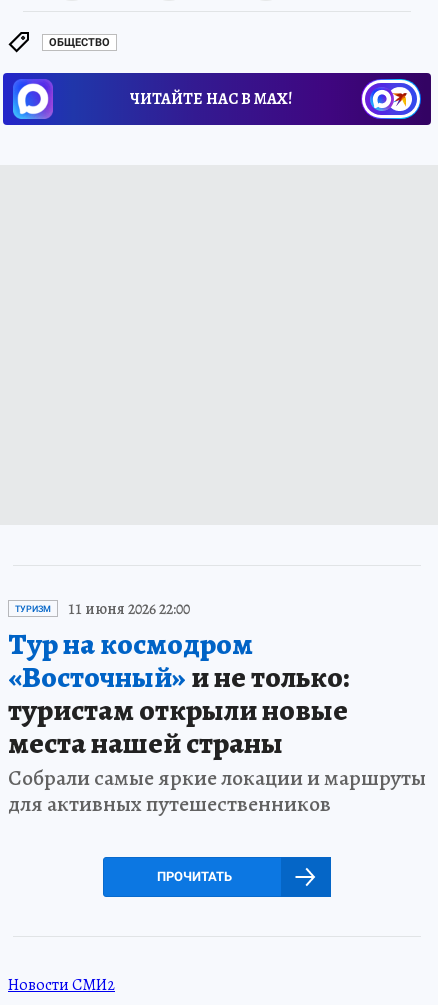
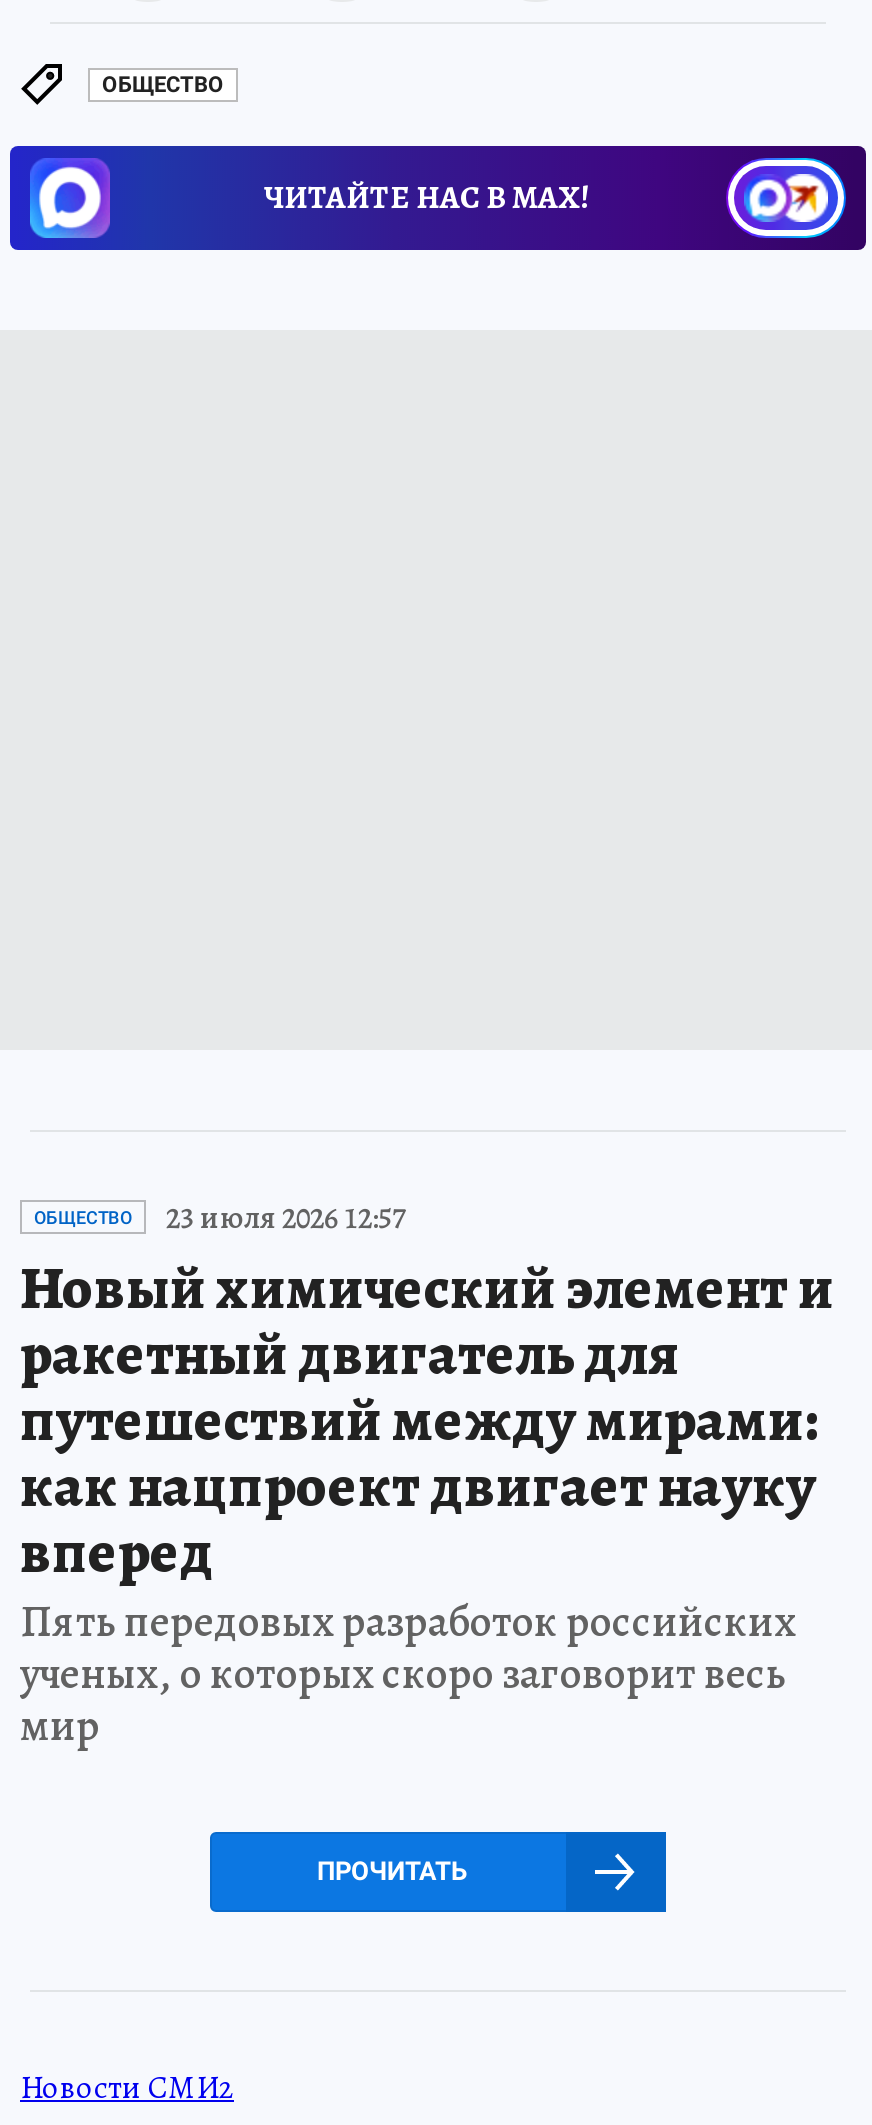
[8,598,426,819] ТУРИЗМ | 11 июня 2026 22:00 | Тур на космодром | «Восточный»и не только: | туристам открыли новые | места нашей страны | Собрали самые яркие локации и маршруты | для активных путешественников -> [20,1195,834,1755] ОБЩЕСТВО | 23 июля 2026 12:57 | Новый химический элемент и | ракетный двигатель для | путешествий между мирами: | как нацпроект двигает науку | вперед | Пять передовых разработок российских | ученых, о которых скоро заговорит весь | мир

